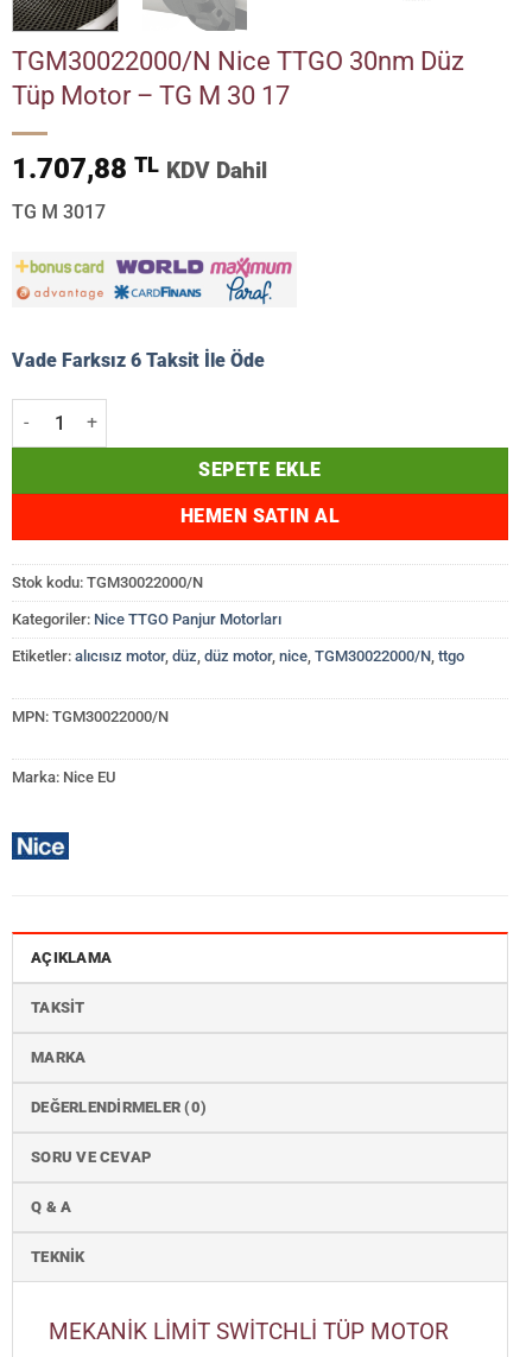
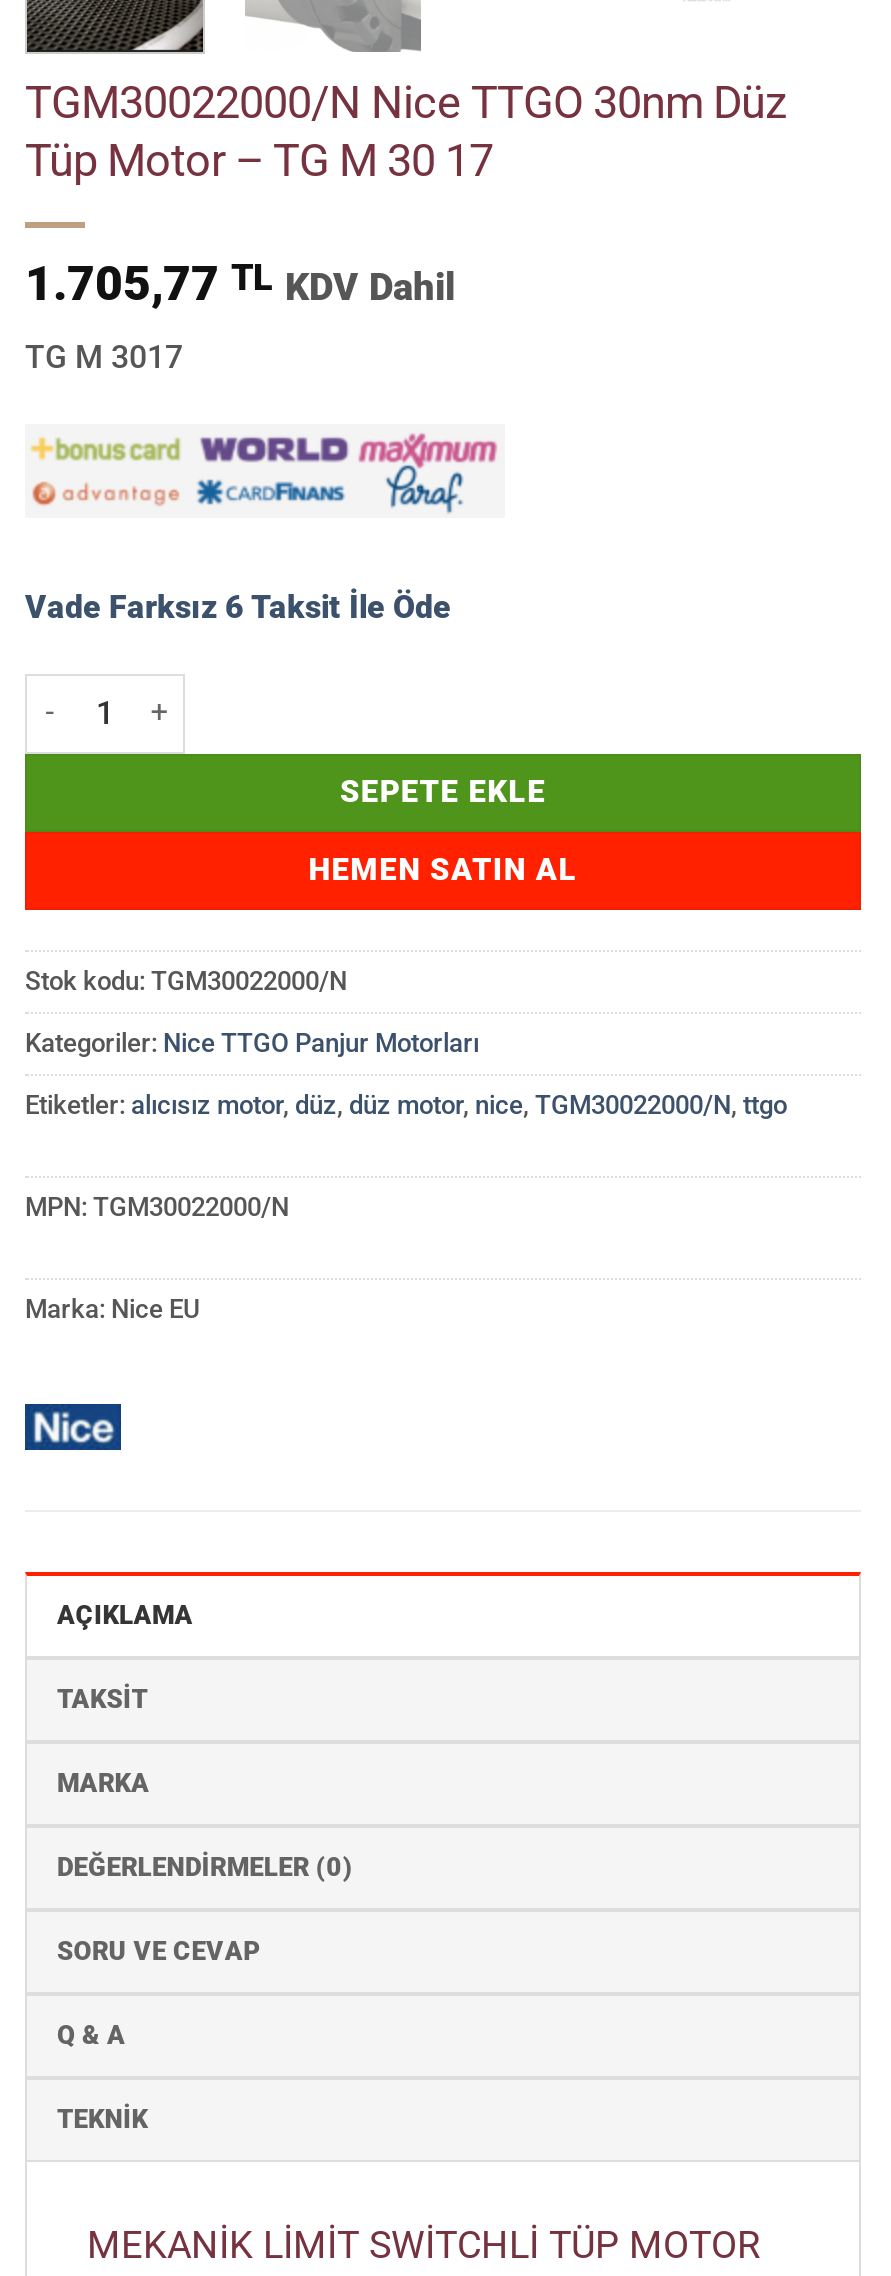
[12,152,267,185] 1.707,88 TL KDV Dahil -> [25,256,455,312] 1.705,77 TL KDV Dahil

